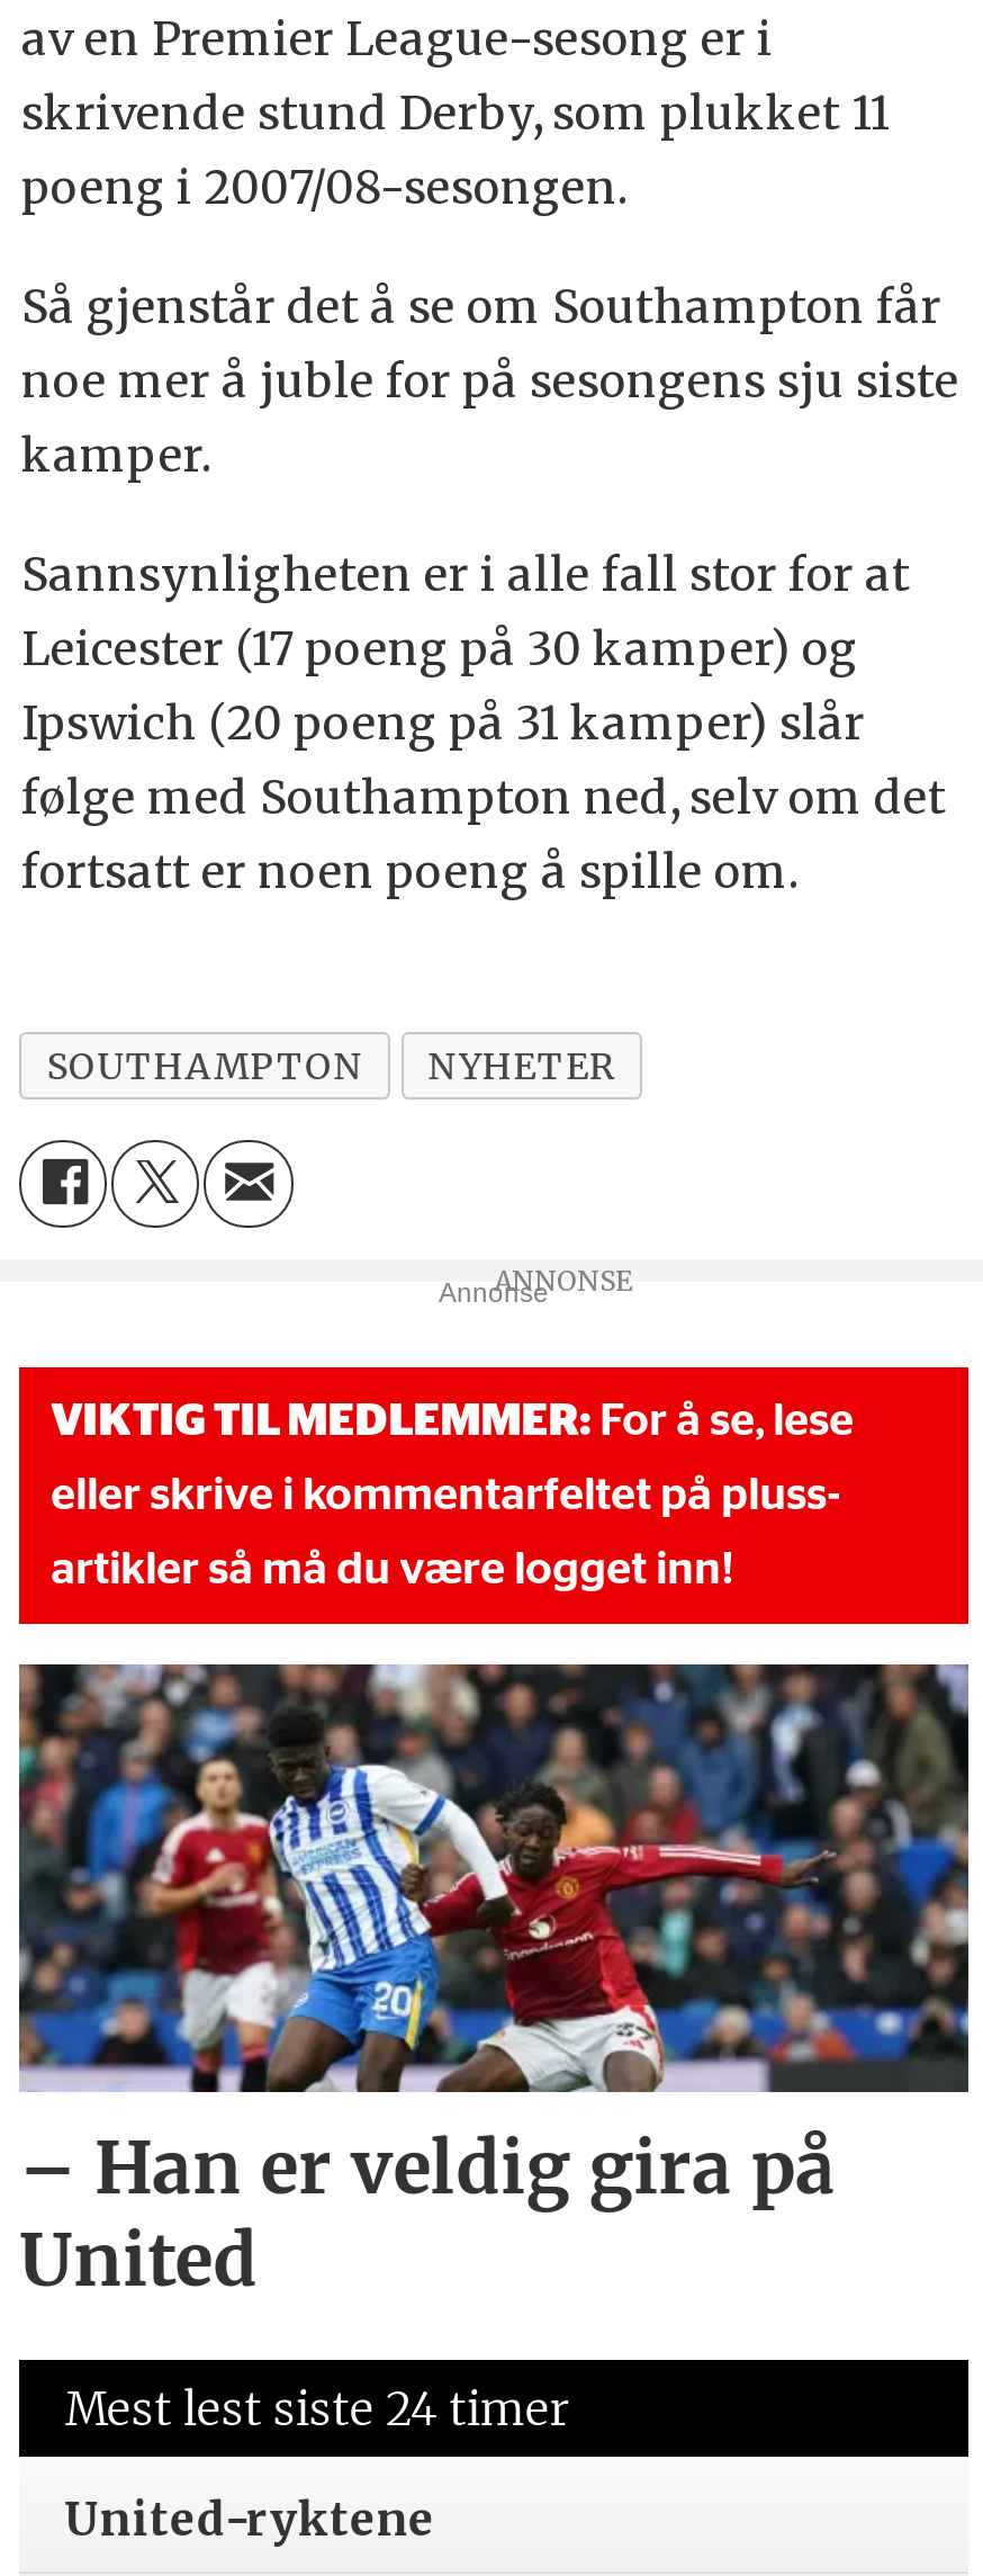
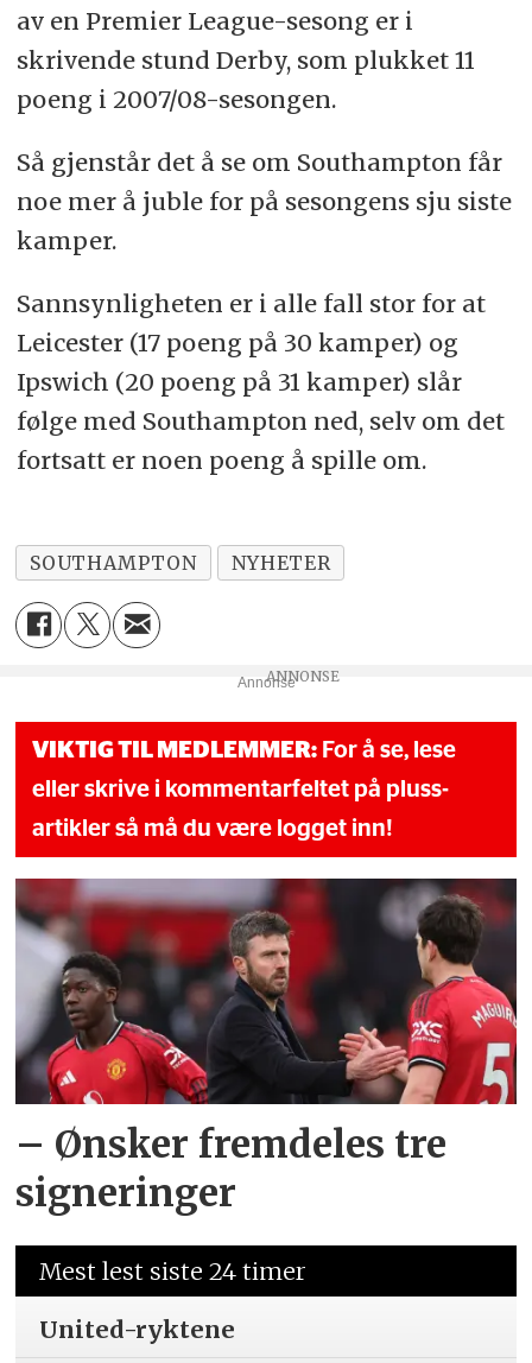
[17,1662,971,2307] [image] | – Han er veldig gira på | United -> [14,877,518,1217] [image] | – Ønsker fremdeles tre | signeringer

